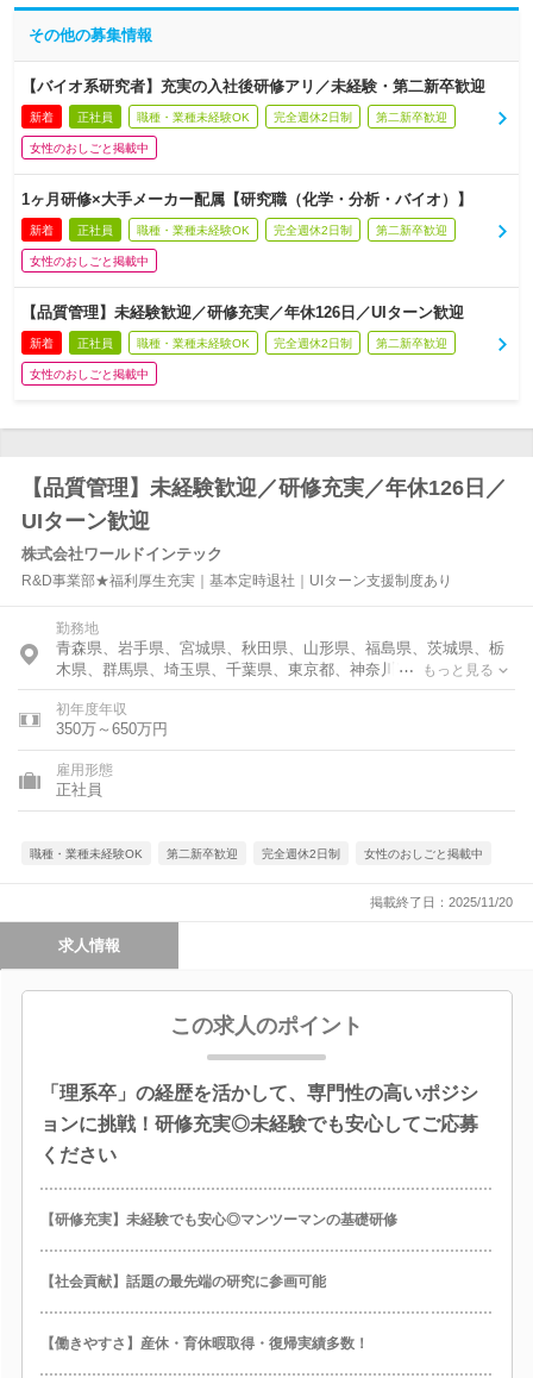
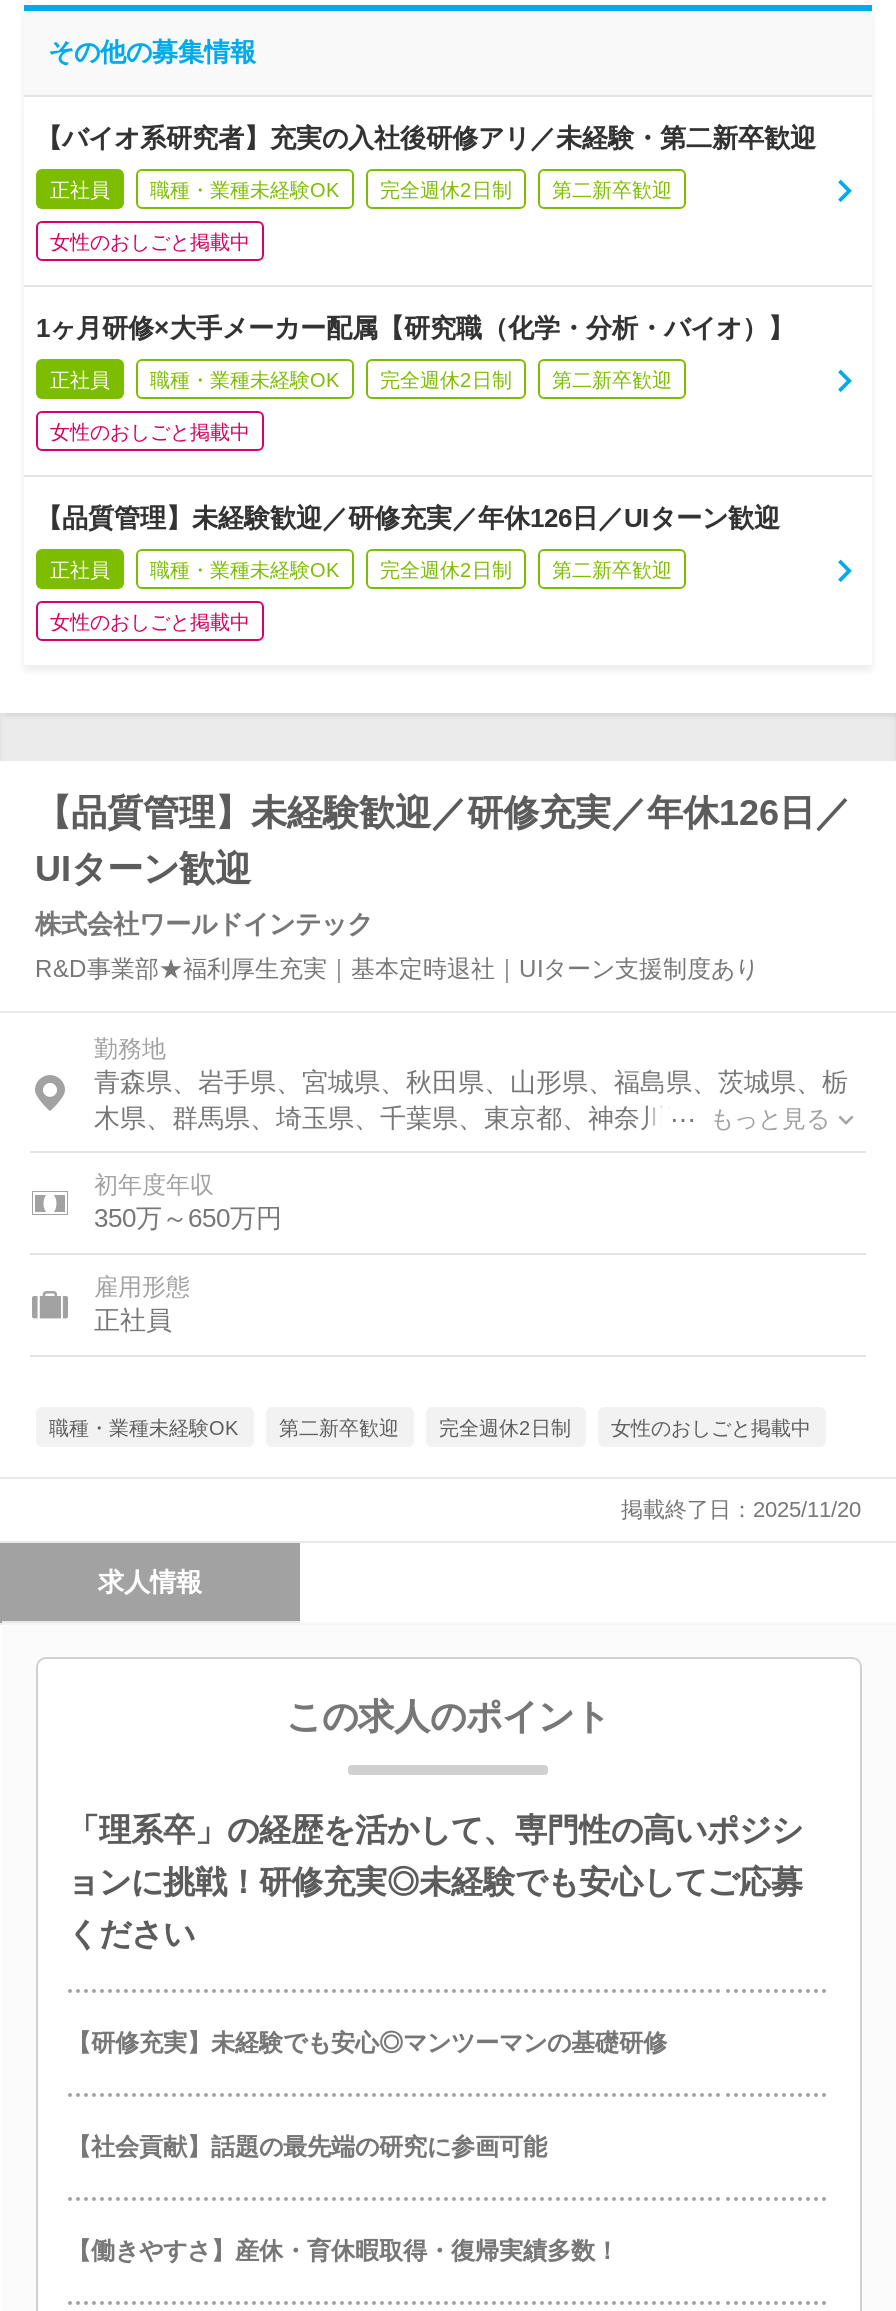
[30,111,54,124] 新着 -> none
[30,224,54,237] 新着 -> none
[30,337,54,350] 新着 -> none

